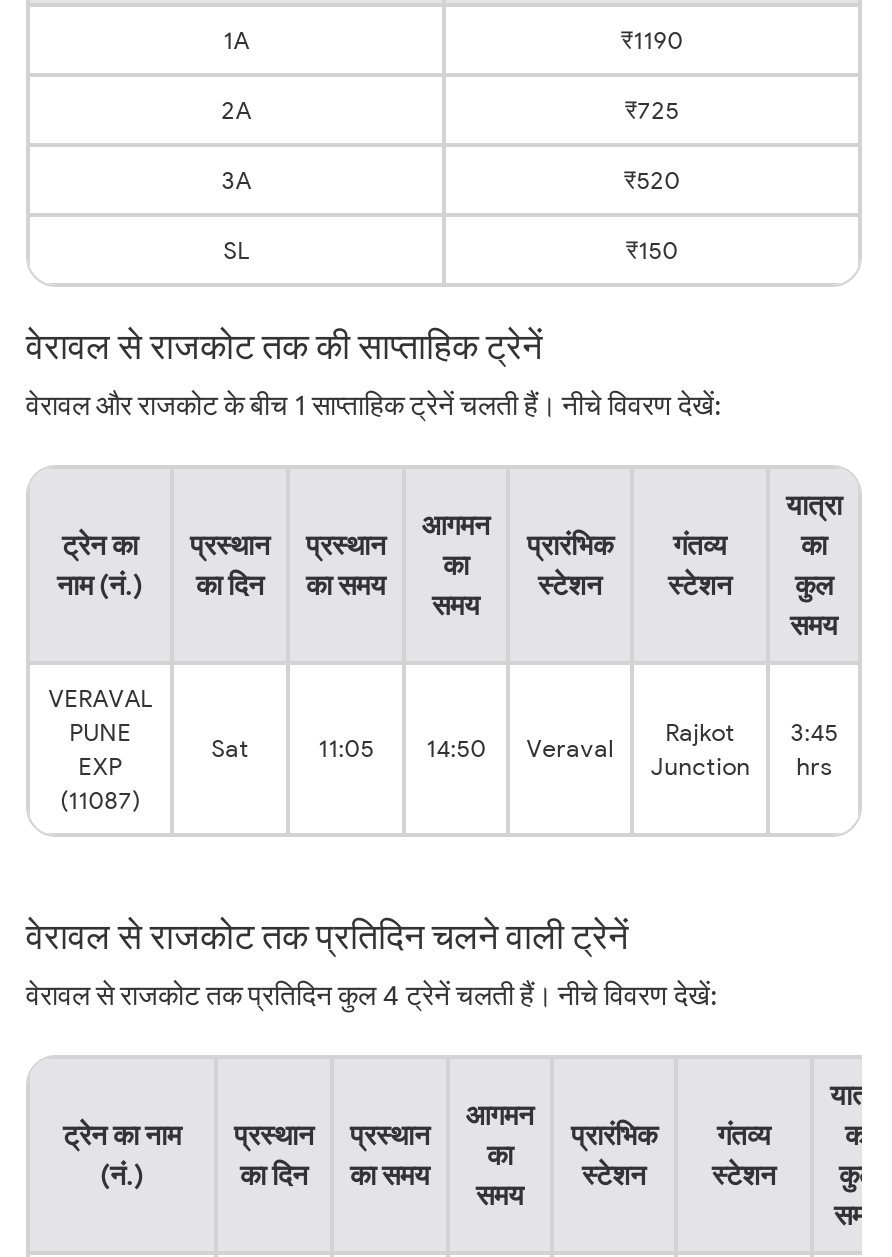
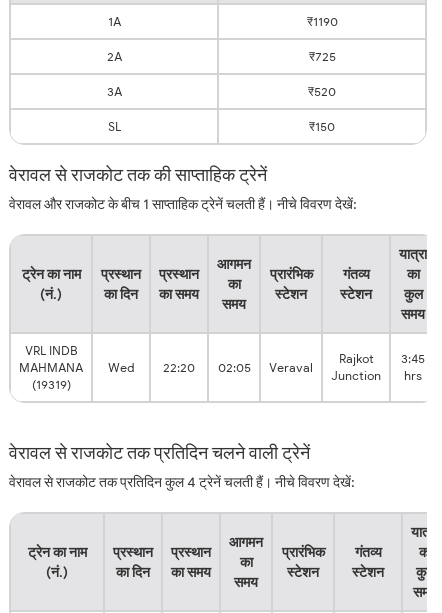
[48,683,152,815] VERAVAL | PUNE | EXP | (11087) -> [19,343,83,392] VRL INDB | MAHMANA | (19319)
[211,733,486,763] Sat | 11:05 | 14:50 -> [107,360,250,375] Wed | 22:20 | 02:05

